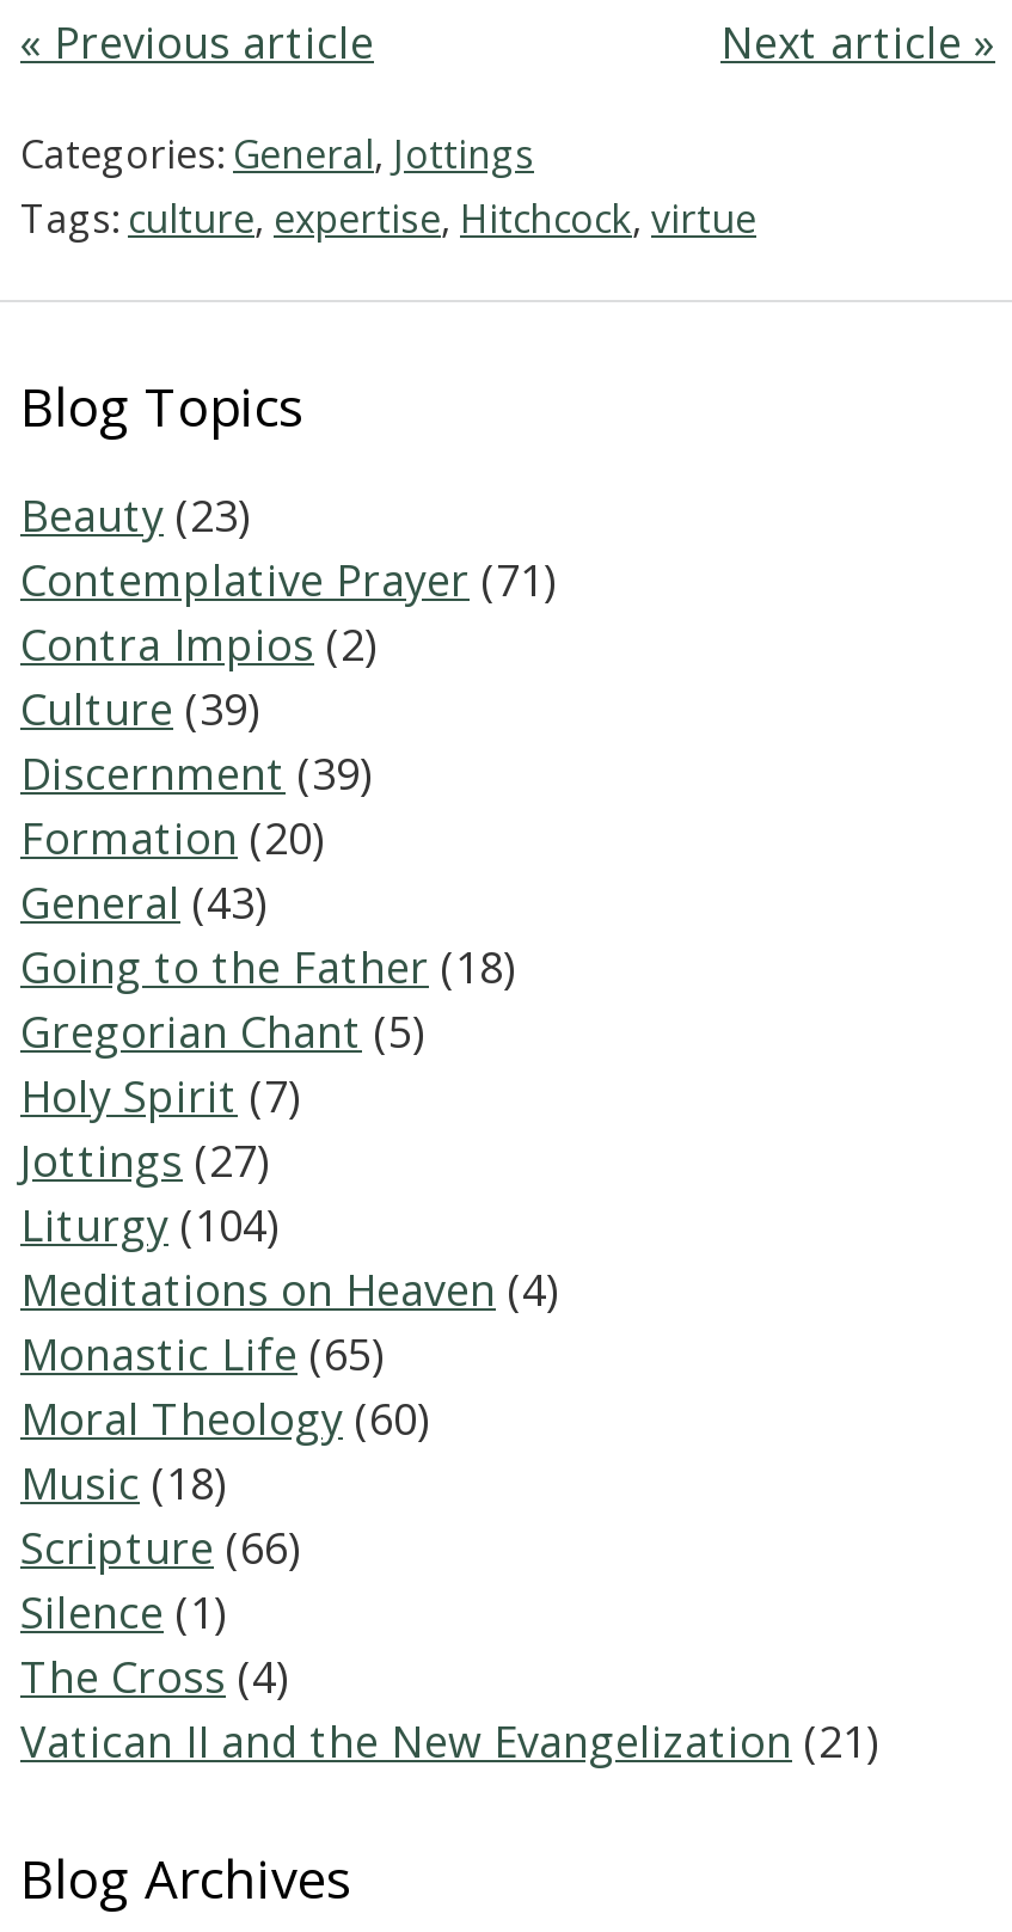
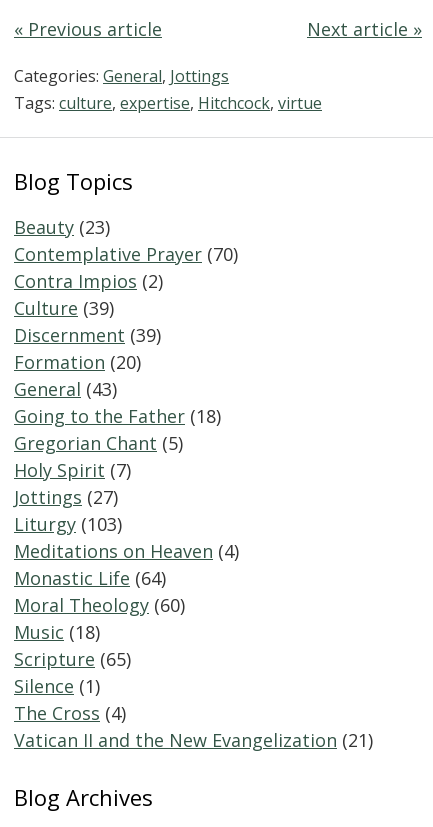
[20,551,556,608] Contemplative Prayer (71) -> [14,242,238,266] Contemplative Prayer (70)
[20,1196,278,1253] Liturgy (104) -> [14,512,122,536] Liturgy (103)
[20,1325,384,1382] Monastic Life (65) -> [14,566,166,590] Monastic Life (64)
[20,1519,300,1576] Scripture (66) -> [14,647,131,671] Scripture (65)

